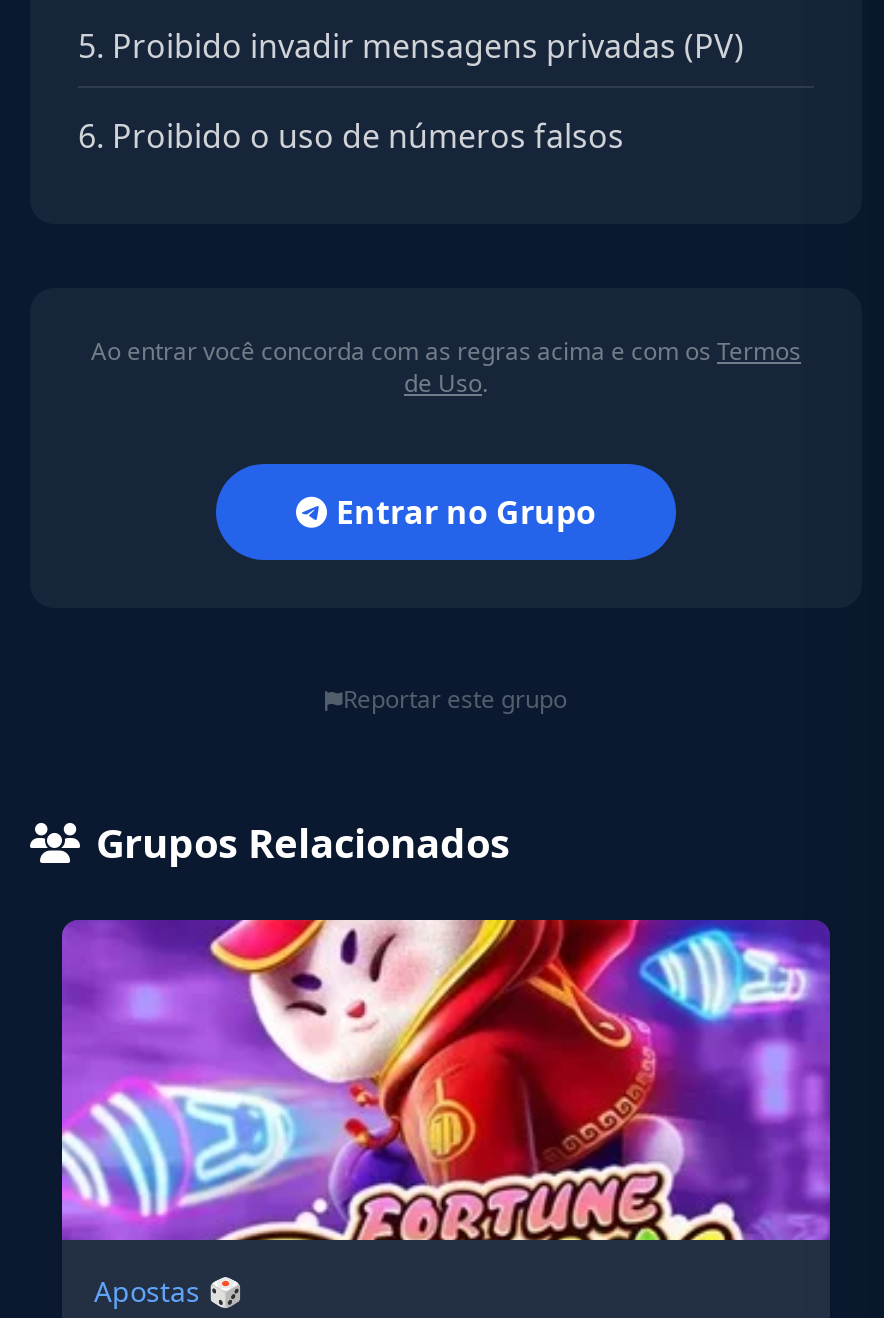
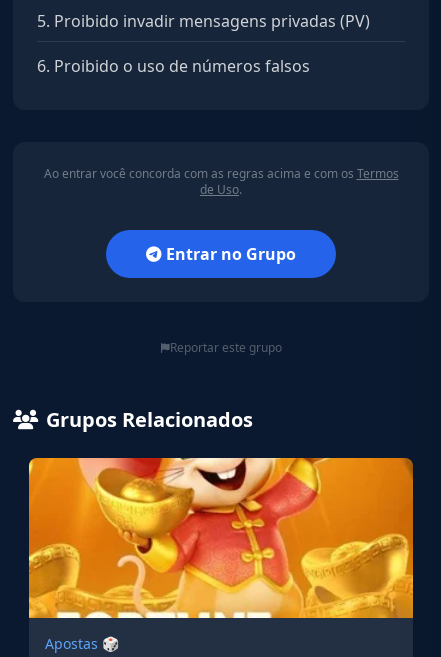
[60,918,832,1242] [image] -> [28,457,414,619] [image]

